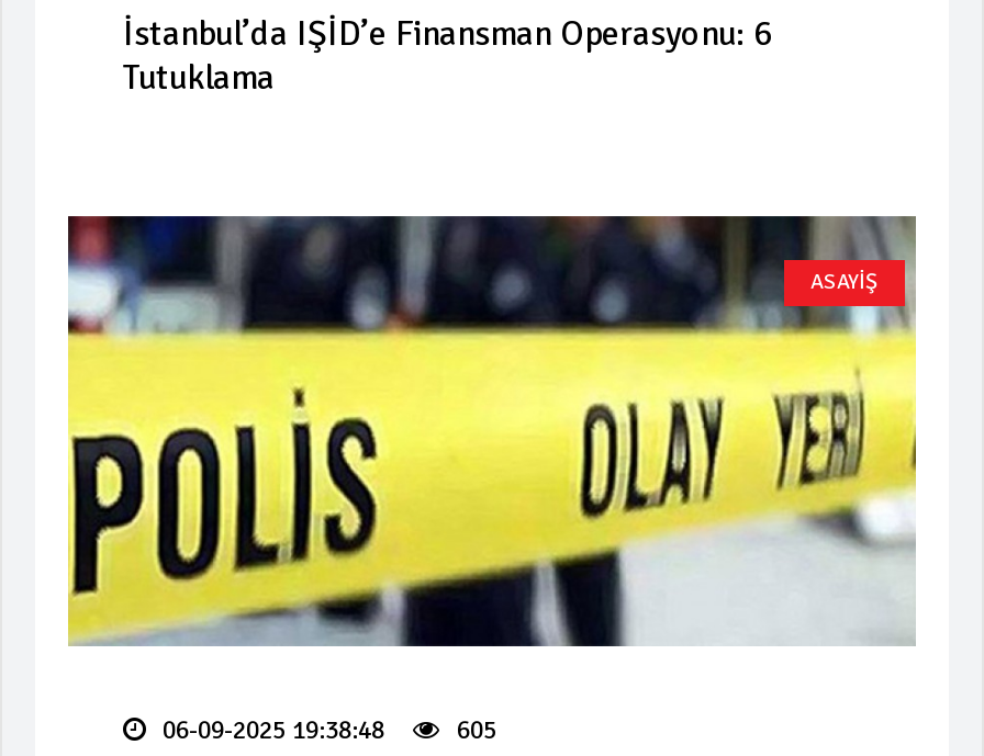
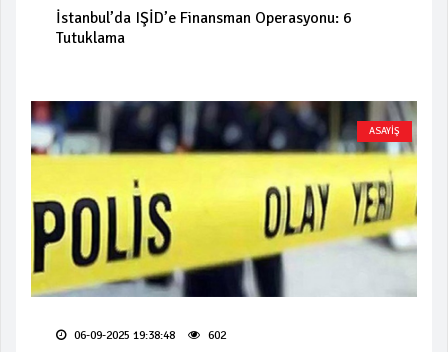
[156,714,496,747] 06-09-2025 19:38:48 605 -> [71,328,226,343] 06-09-2025 19:38:48 602

